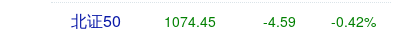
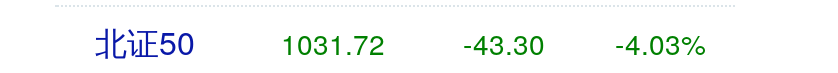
[164,11,216,31] 1074.45 -> [281,22,385,62] 1031.72
[263,11,296,31] -4.59 -> [463,22,545,62] -43.30
[331,11,376,31] -0.42% -> [615,22,705,62] -4.03%

